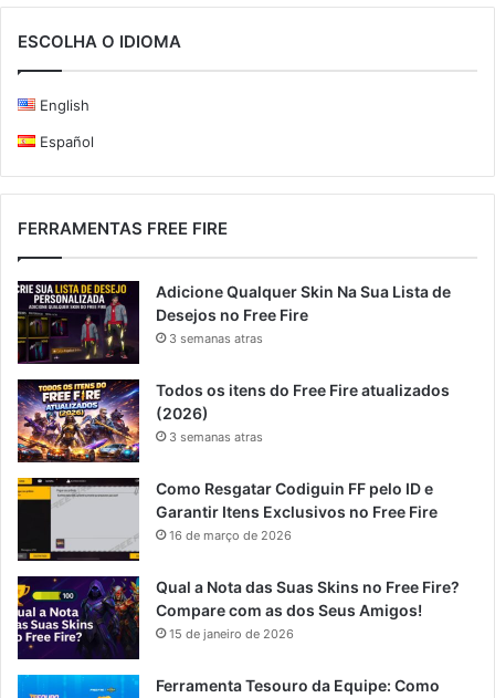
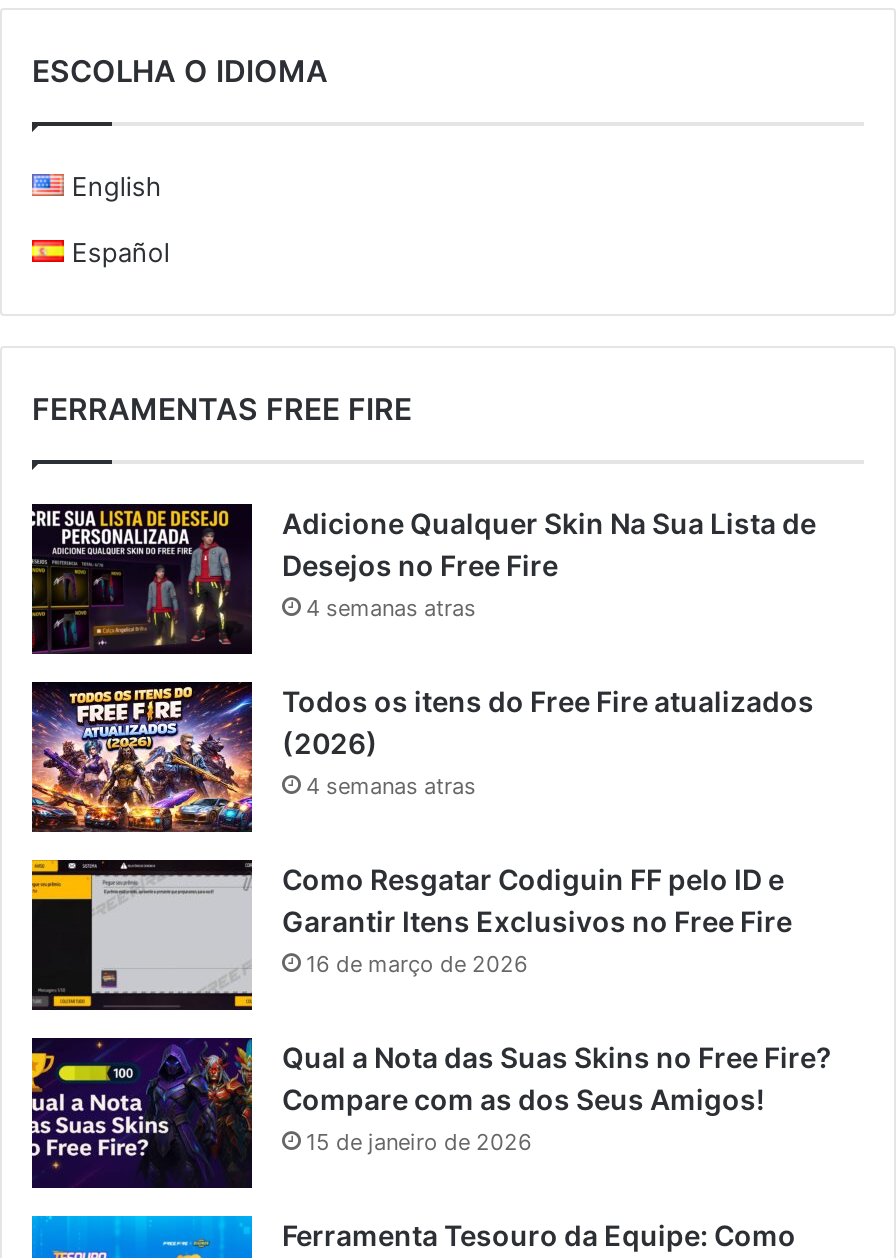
[169,331,263,346] 3 semanas atras -> [306,594,476,622] 4 semanas atras
[169,429,263,445] 3 semanas atras -> [306,772,476,800] 4 semanas atras

